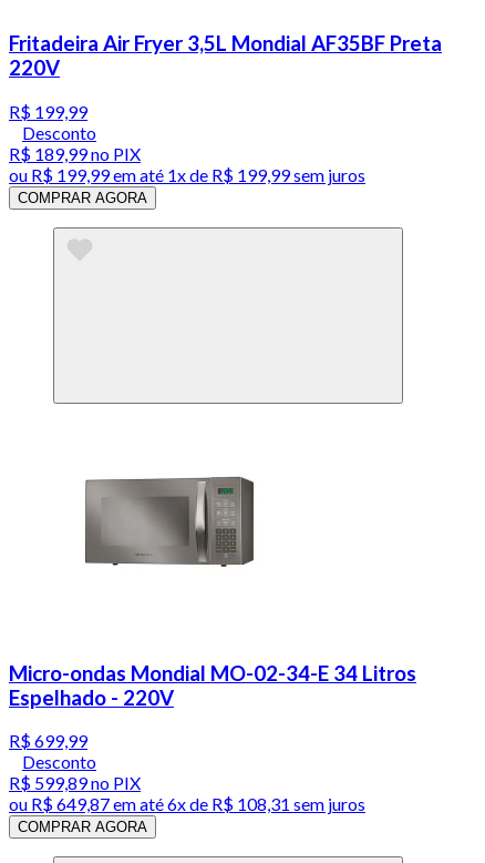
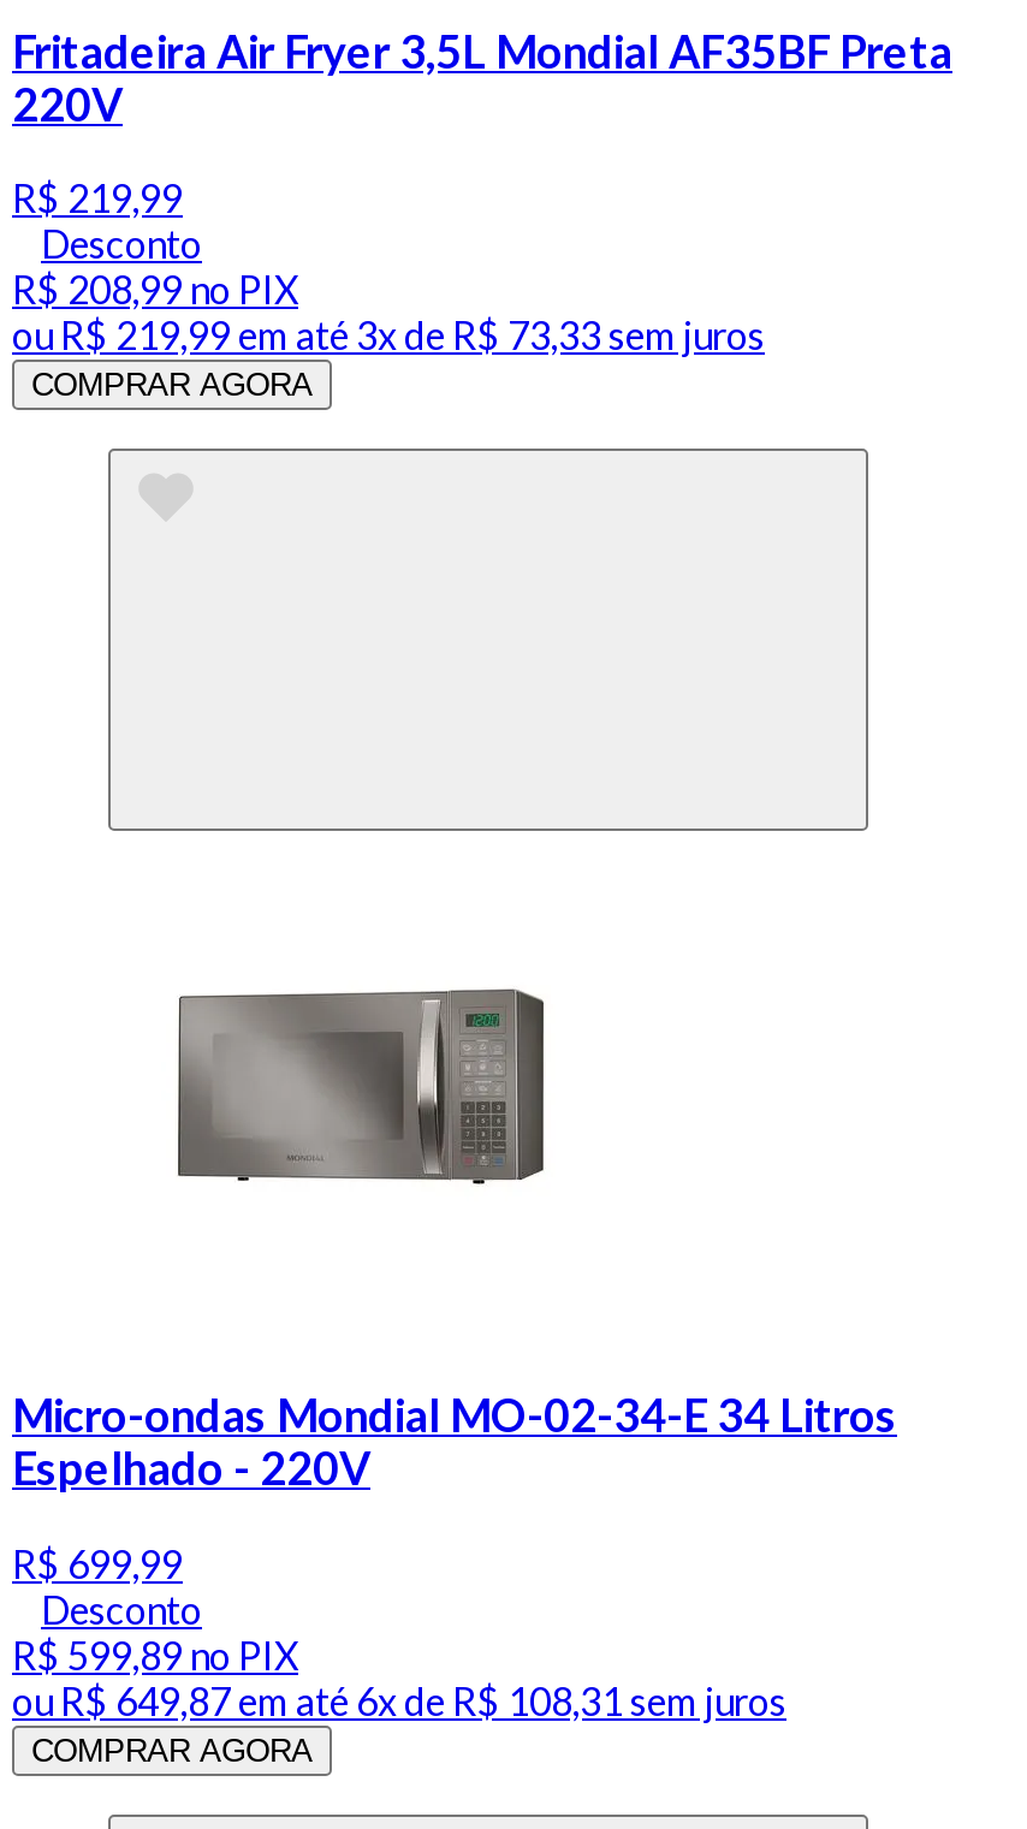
[9,101,87,122] R$ 199,99 -> [12,175,183,221] R$ 219,99
[9,143,141,164] R$ 189,99 no PIX -> [12,266,298,312] R$ 208,99 no PIX
[9,164,365,185] ou R$ 199,99 em até 1x de R$ 199,99 sem juros -> [12,312,765,358] ou R$ 219,99 em até 3x de R$ 73,33 sem juros

